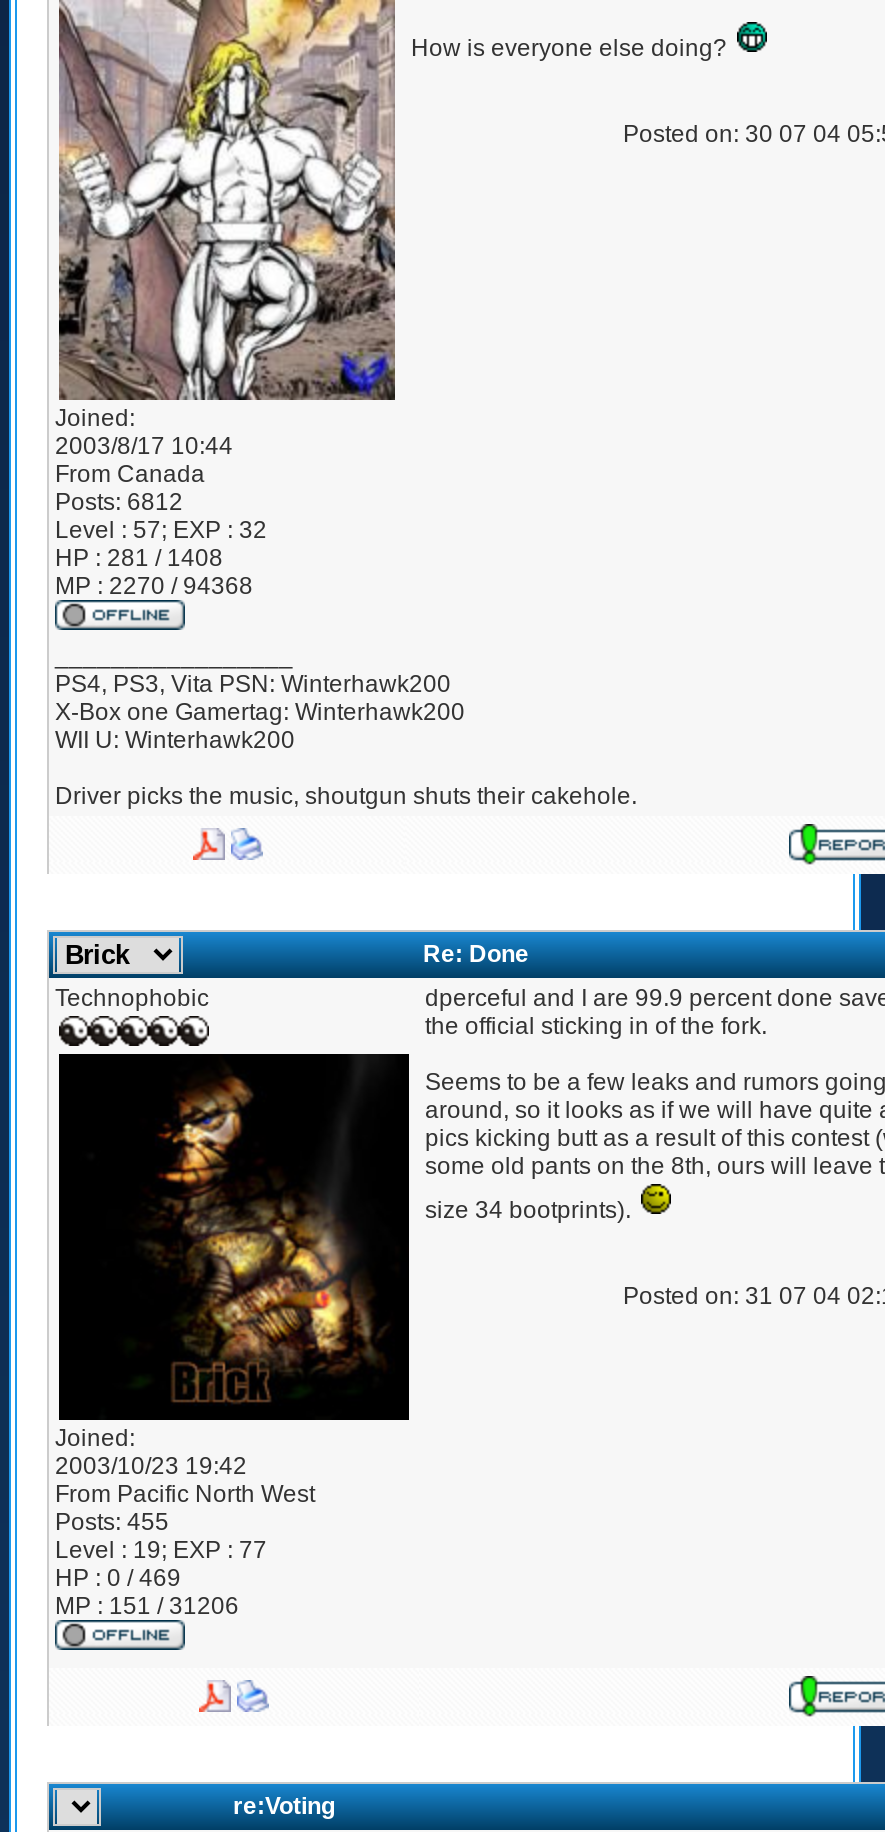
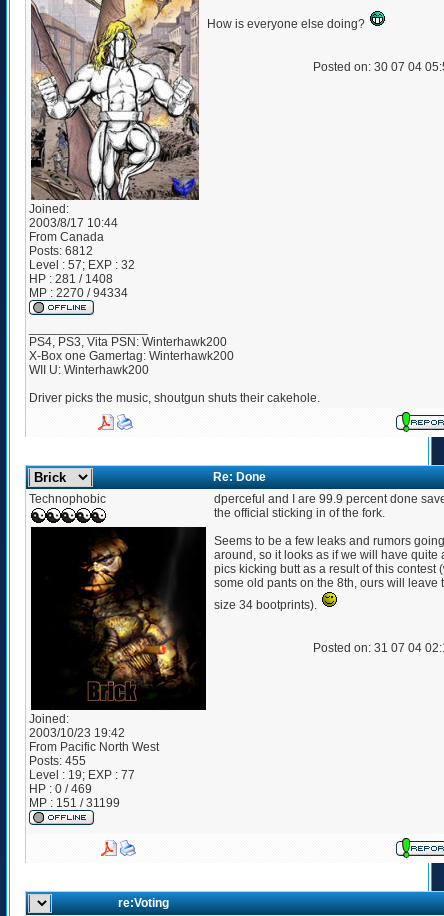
[55,572,253,600] MP : 2270 / 94368 -> [29,286,128,300] MP : 2270 / 94334
[55,1592,239,1620] MP : 151 / 31206 -> [29,796,120,810] MP : 151 / 31199

